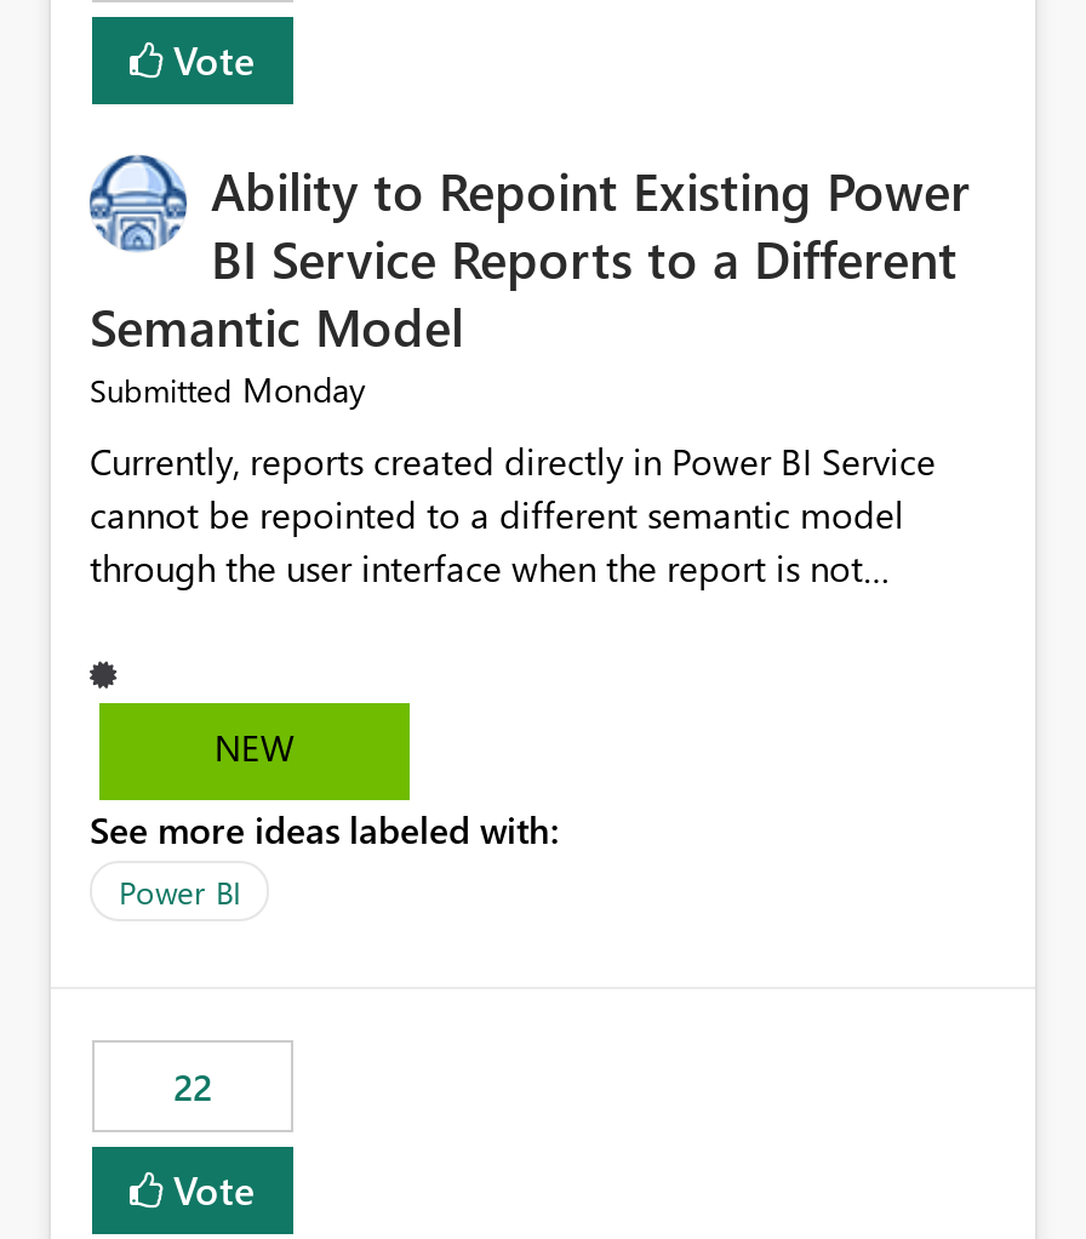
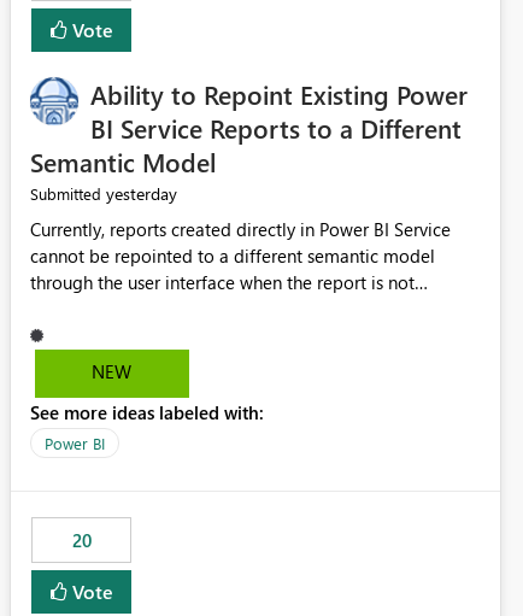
[90,367,366,413] Submitted Monday -> [30,183,177,205] Submitted yesterday
[173,1063,212,1111] 22 -> [72,528,91,553] 20

